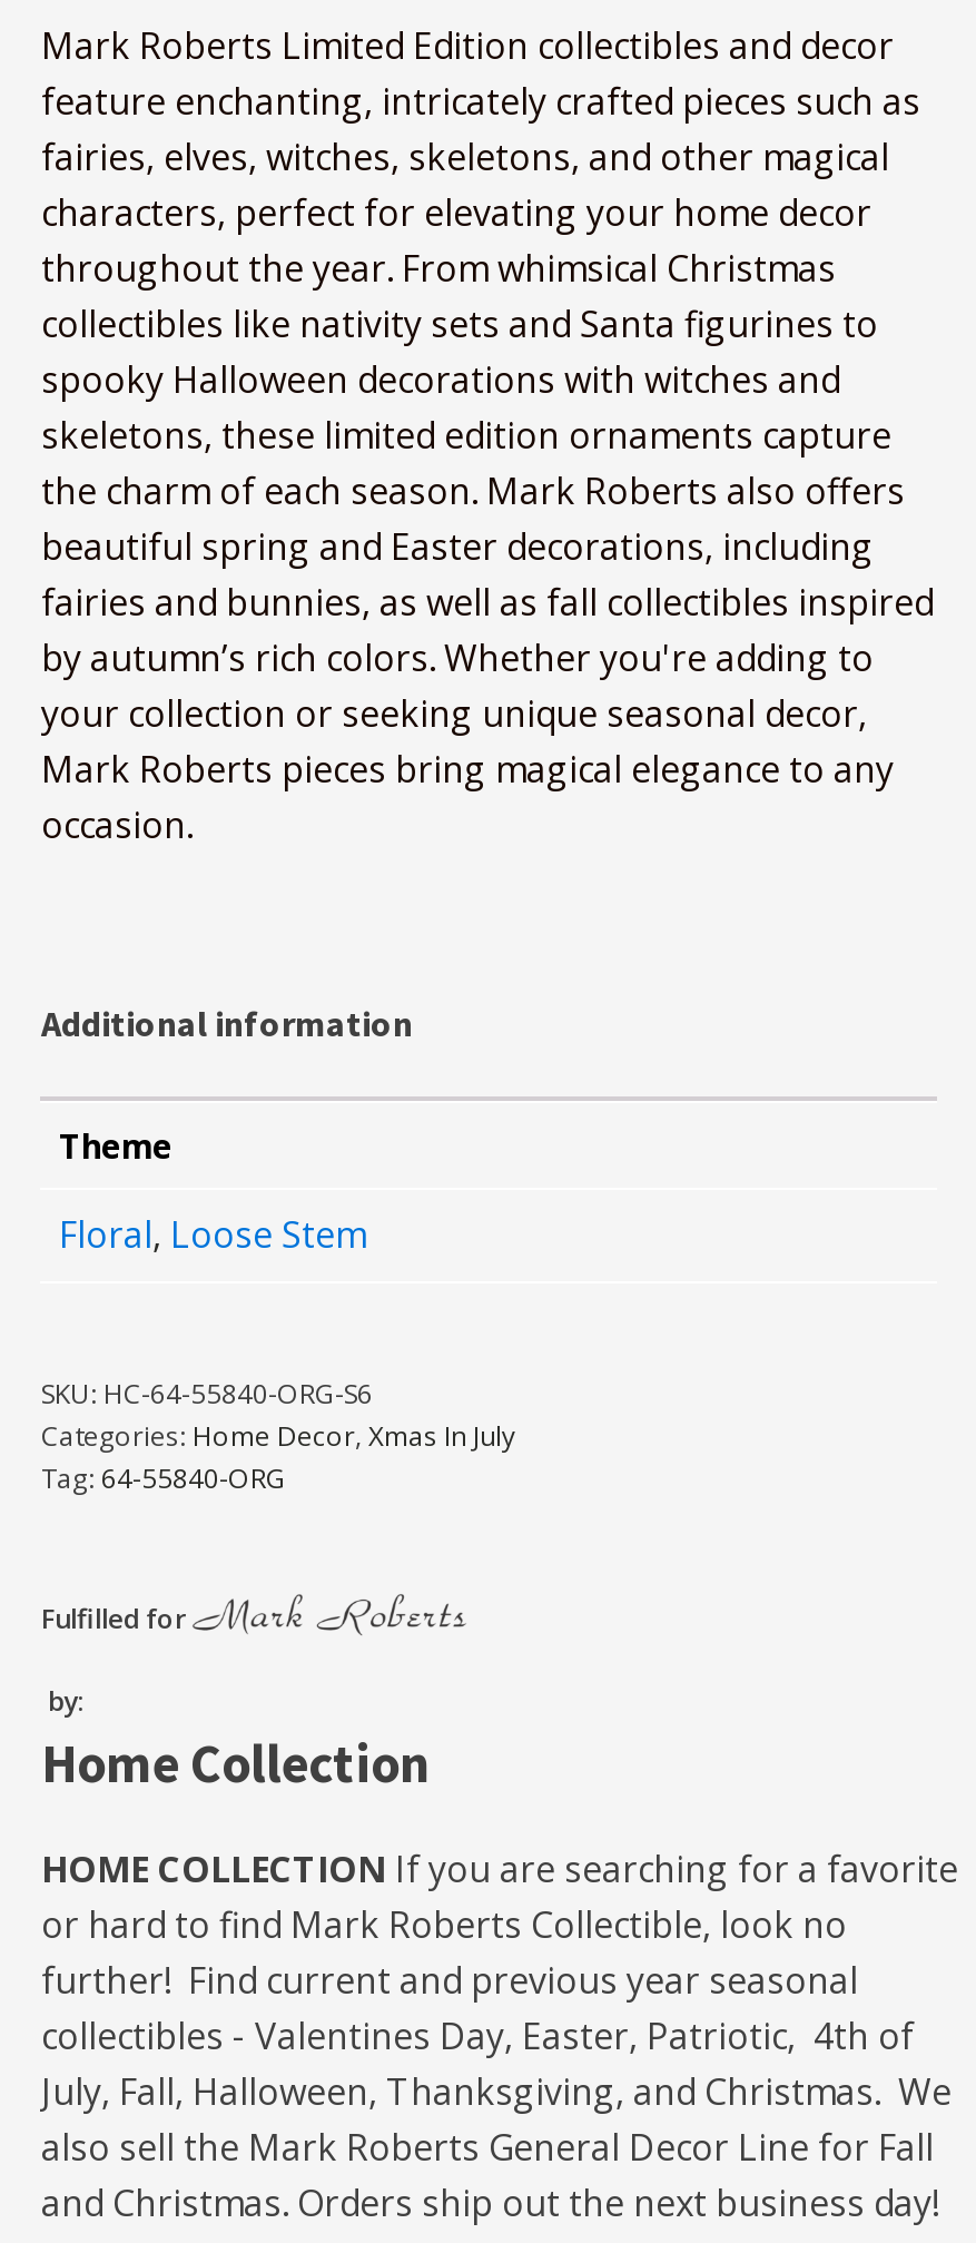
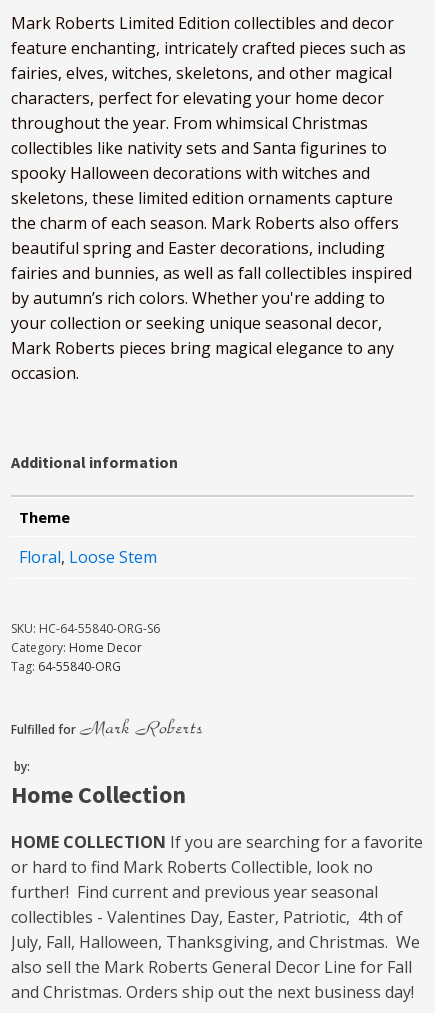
[41,1416,515,1454] Categories: Home Decor, Xmas In July -> [11,639,142,656] Category: Home Decor

